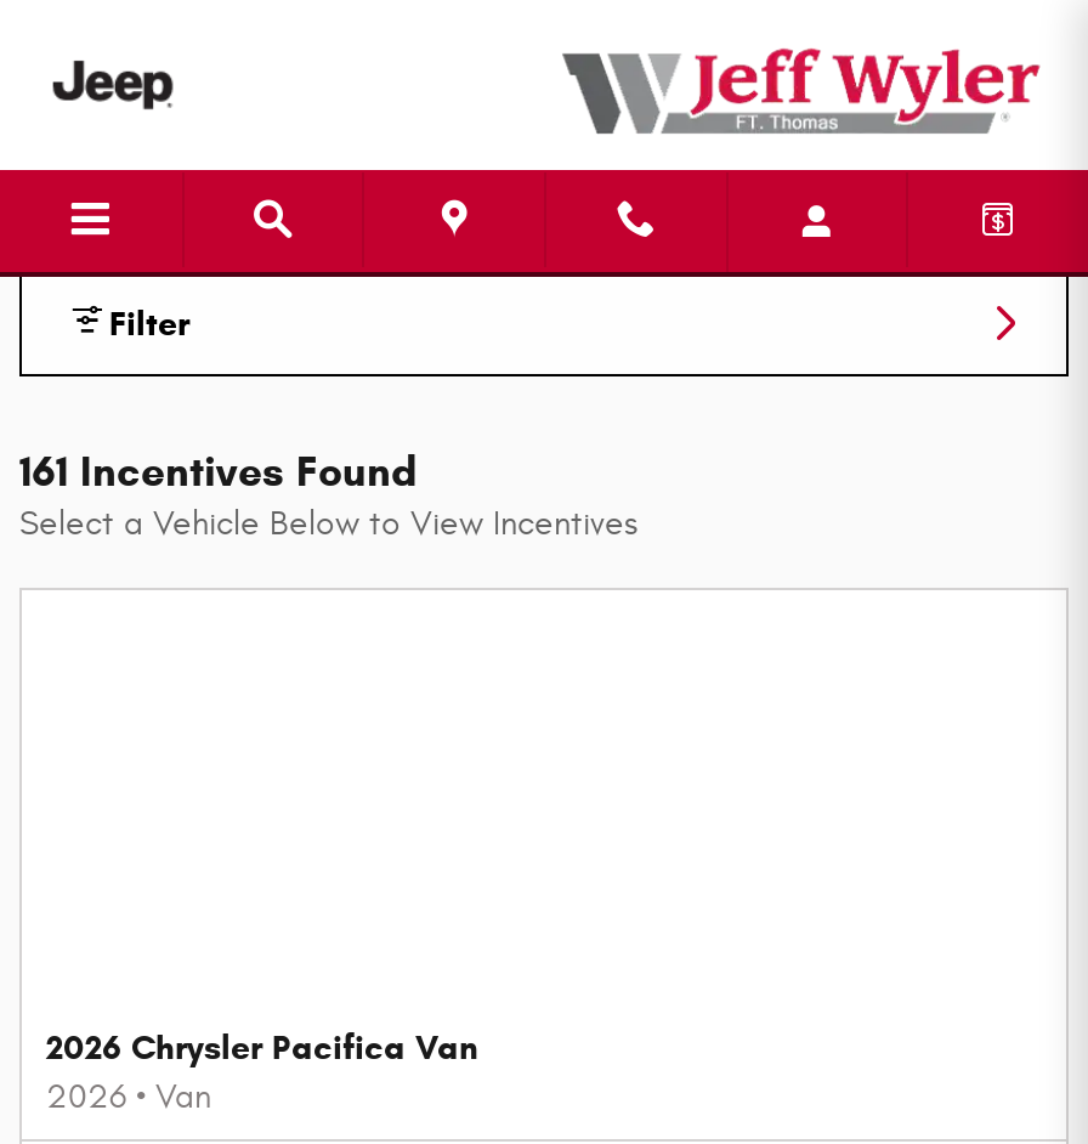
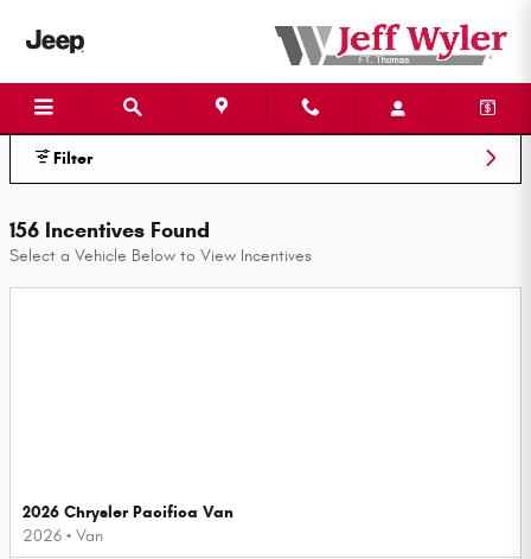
[19,444,418,497] 161 Incentives Found -> [9,217,210,243] 156 Incentives Found

